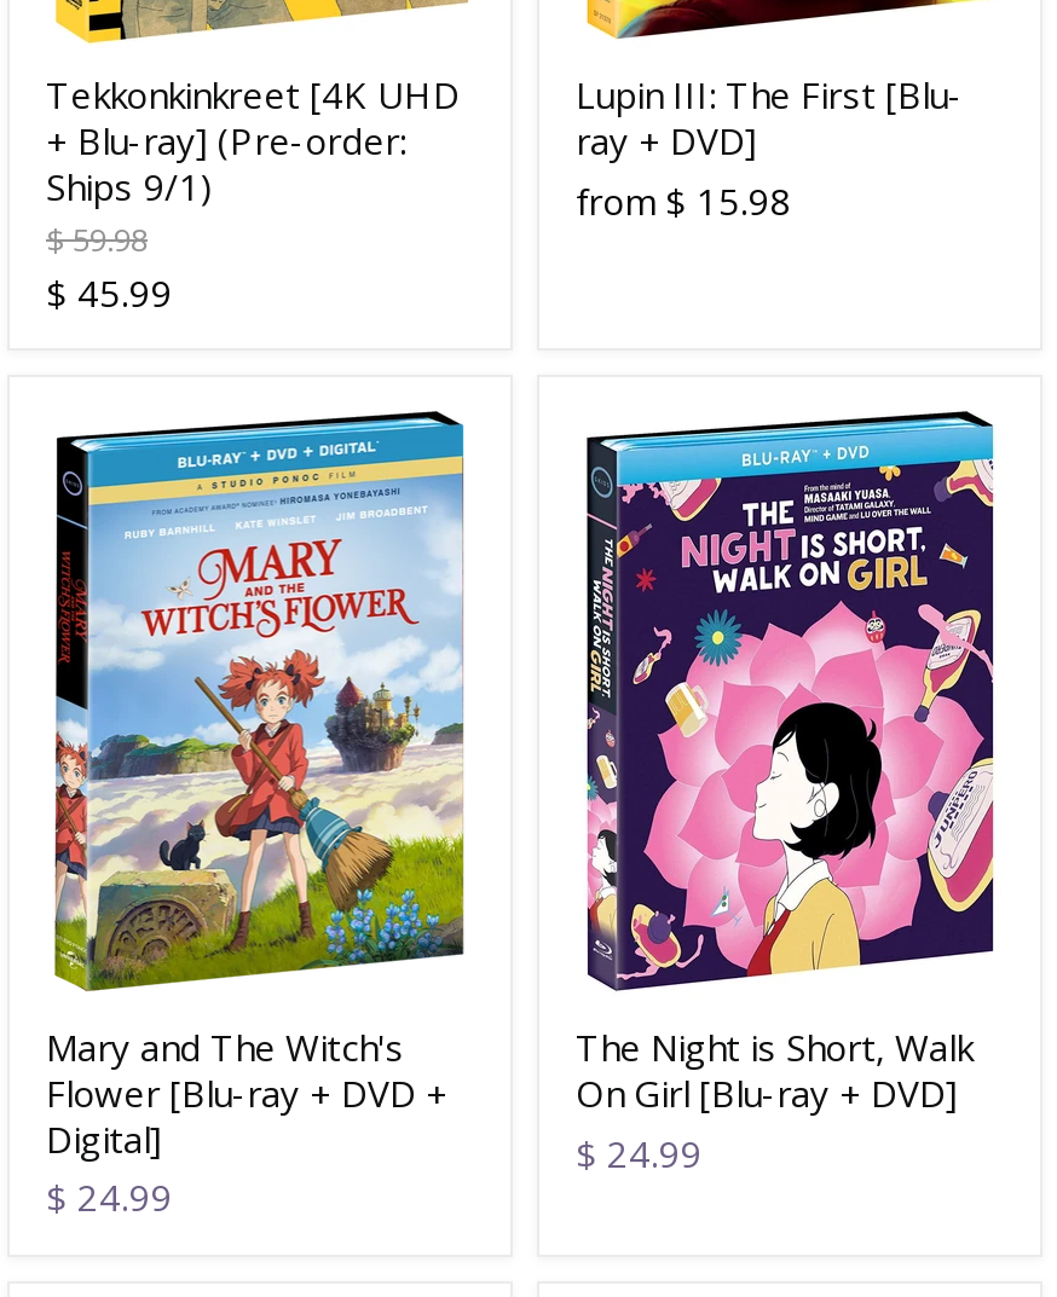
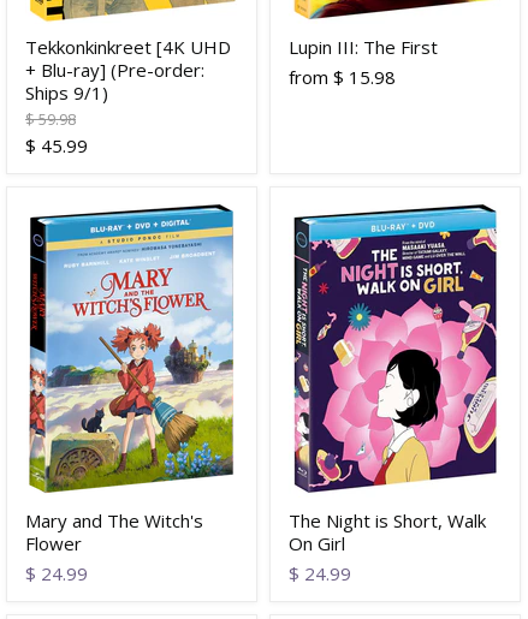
[576,70,963,164] Lupin III: The First [Blu- | ray + DVD] -> [289,35,438,59] Lupin III: The First
[46,1067,447,1162] Flower [Blu-ray + DVD + | Digital] -> [25,531,82,556] Flower
[576,1069,958,1117] On Girl [Blu-ray + DVD] -> [289,531,345,556] On Girl

